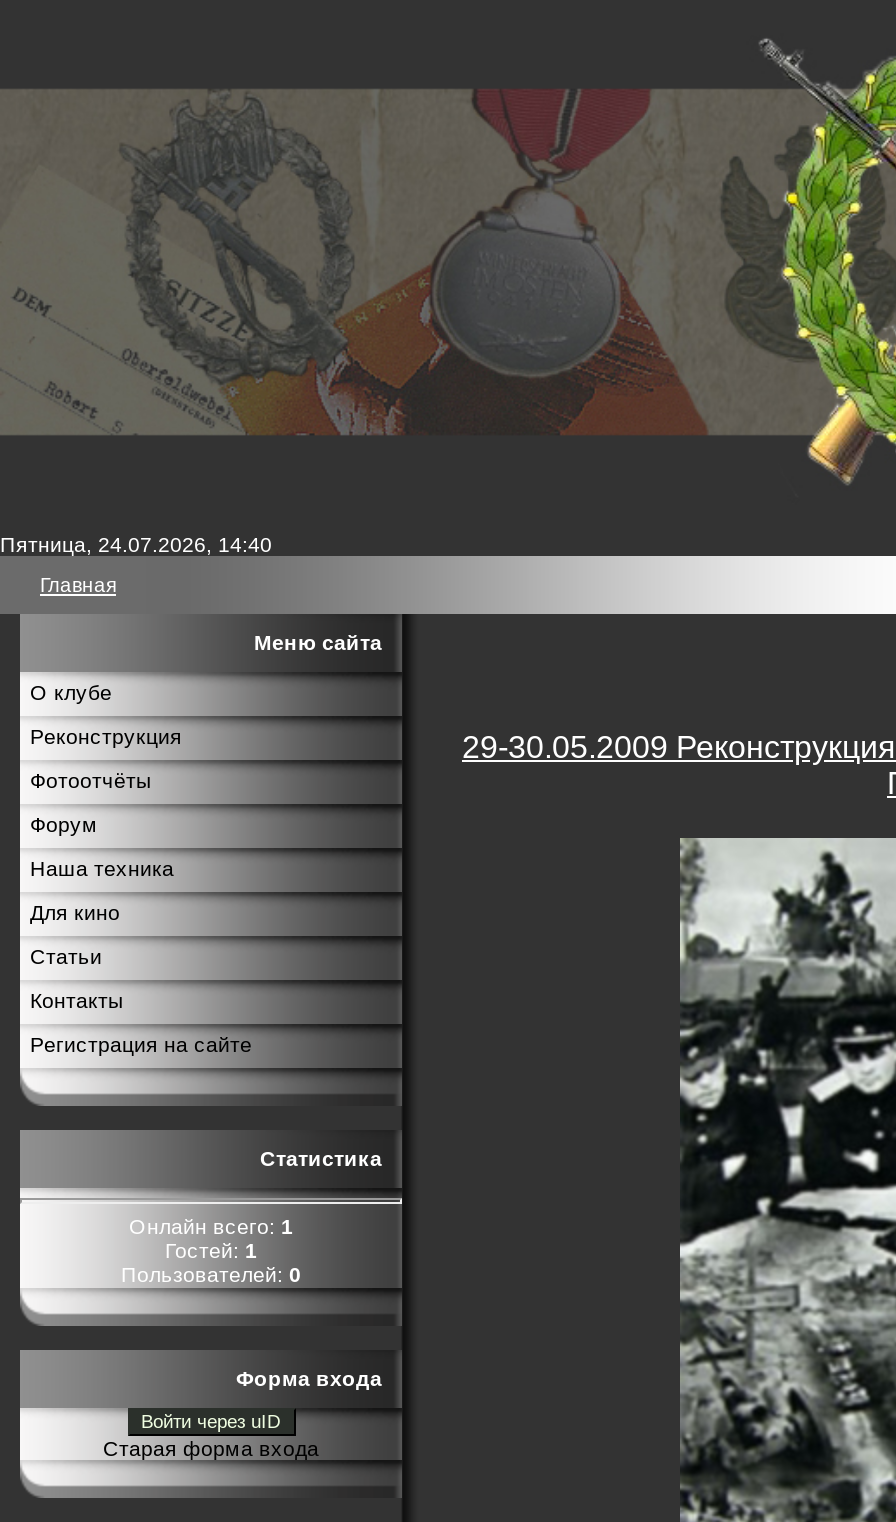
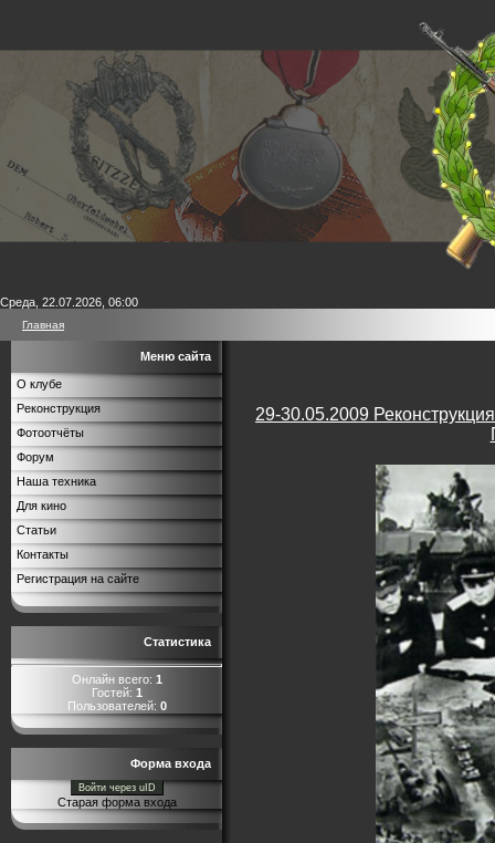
[0,531,272,555] Пятница, 24.07.2026, 14:40 -> [0,295,138,308] Среда, 22.07.2026, 06:00

